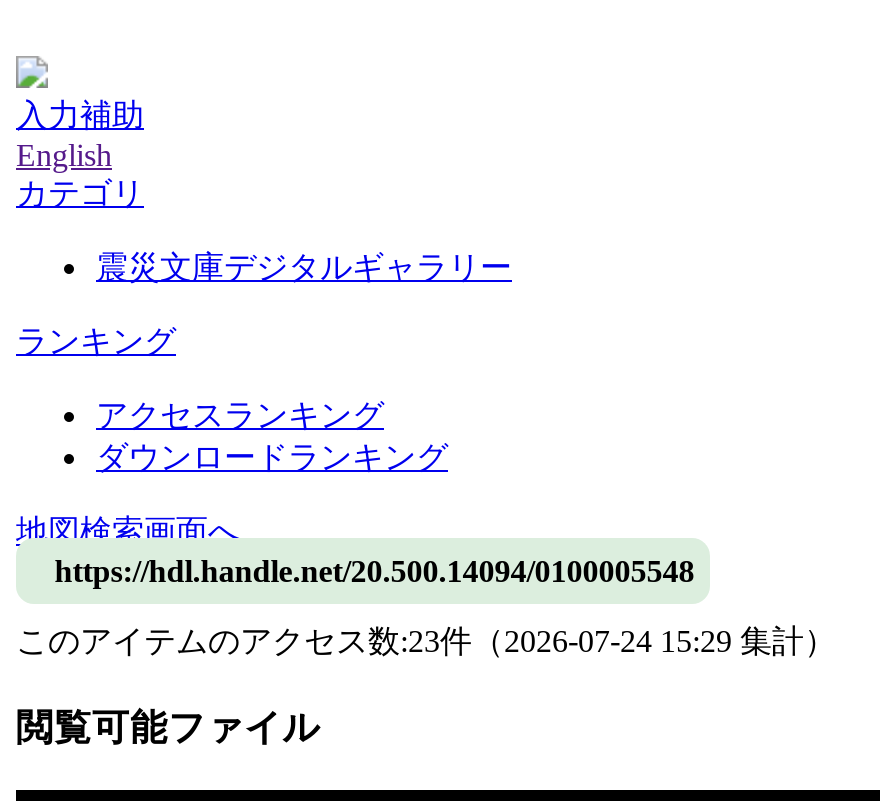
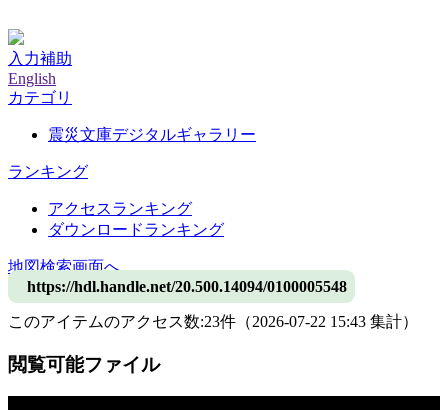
[16,624,836,658] このアイテムのアクセス数:23件（2026-07-24 15:29 集計） -> [8,313,418,330] このアイテムのアクセス数:23件（2026-07-22 15:43 集計）

